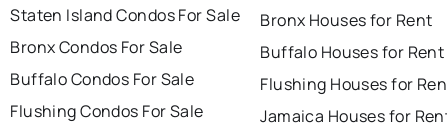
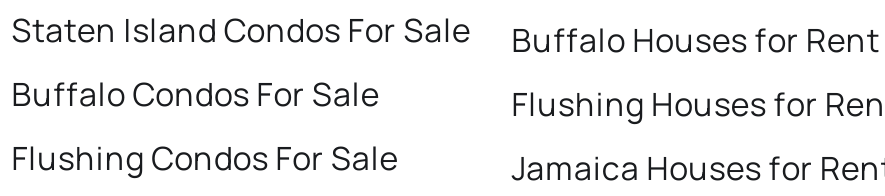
[260,9,432,31] Bronx Houses for Rent -> none
[10,36,182,58] Bronx Condos For Sale -> none

